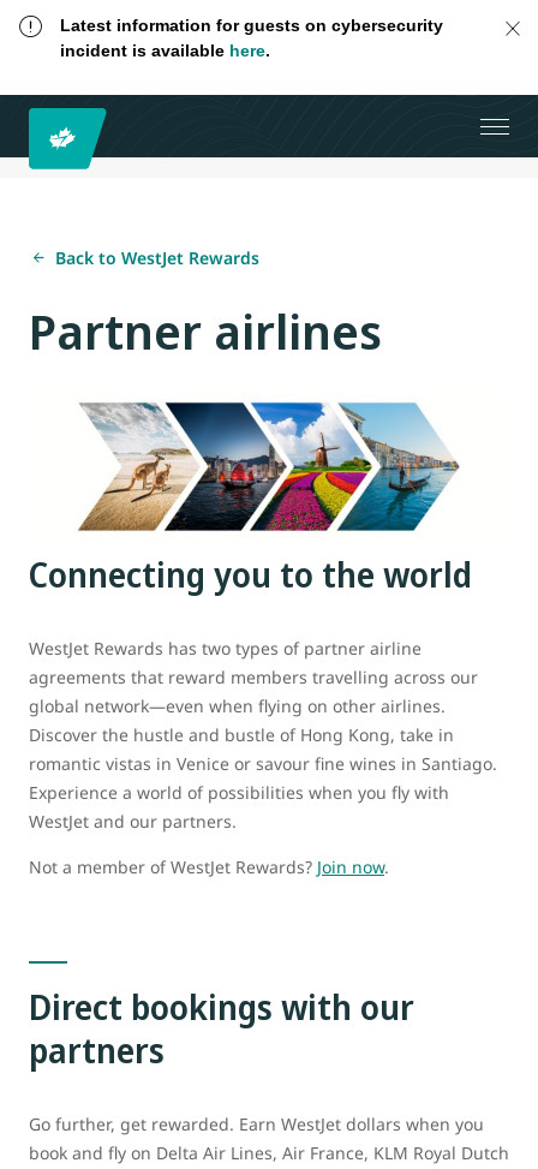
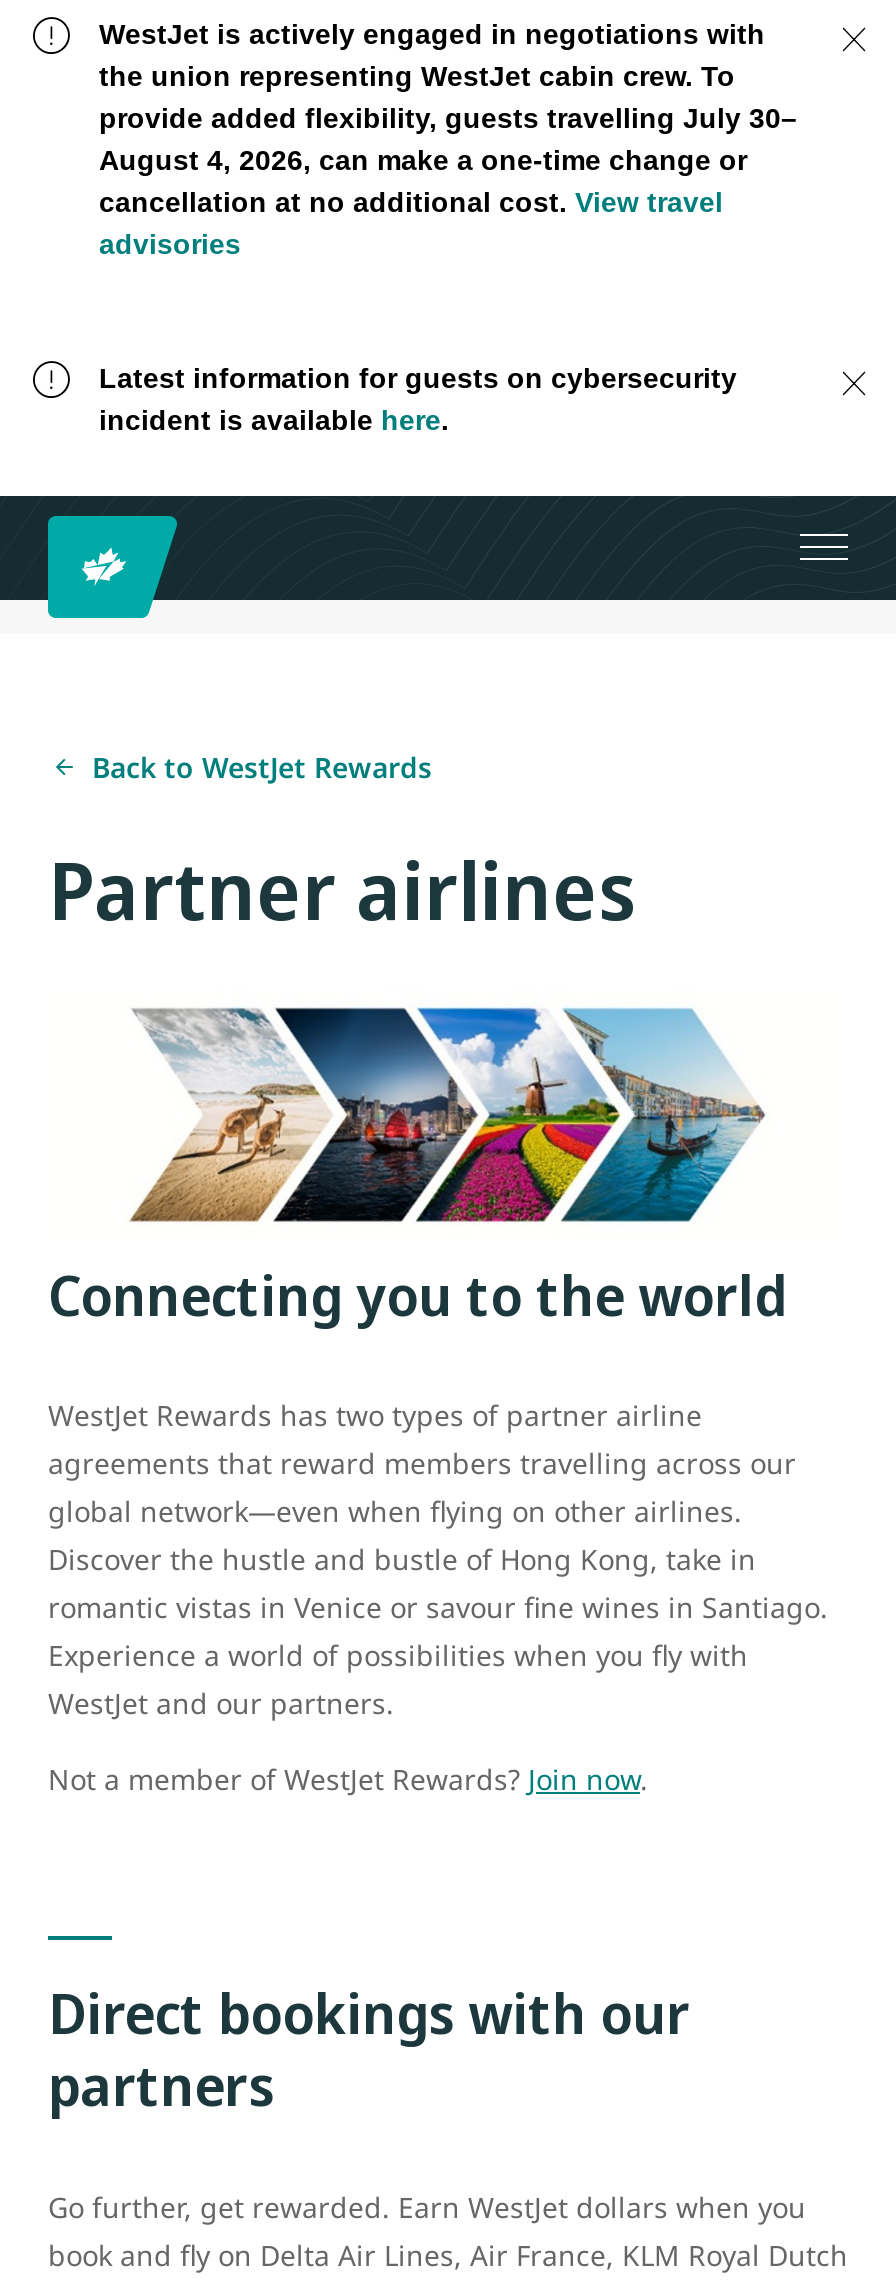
none -> [99,18,797,260] WestJet is actively engaged in negotiations with | the union representing WestJet cabin crew. To | provide added flexibility, guests travelling July 30– | August 4, 2026, can make a one-time change or | cancellation at no additional cost. View travel | advisories

